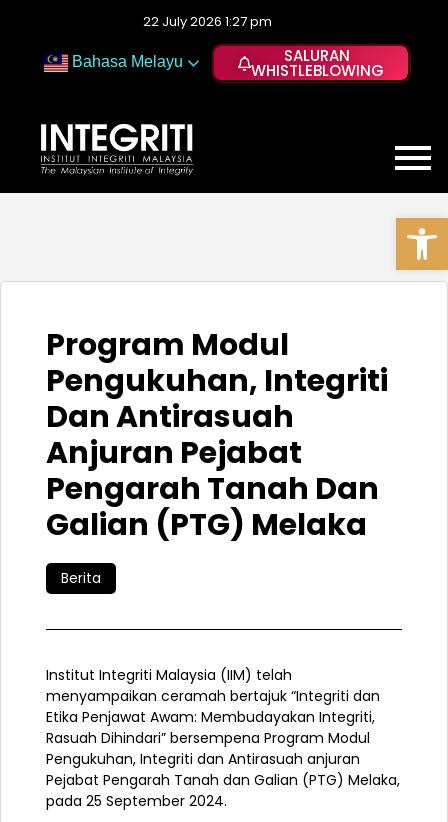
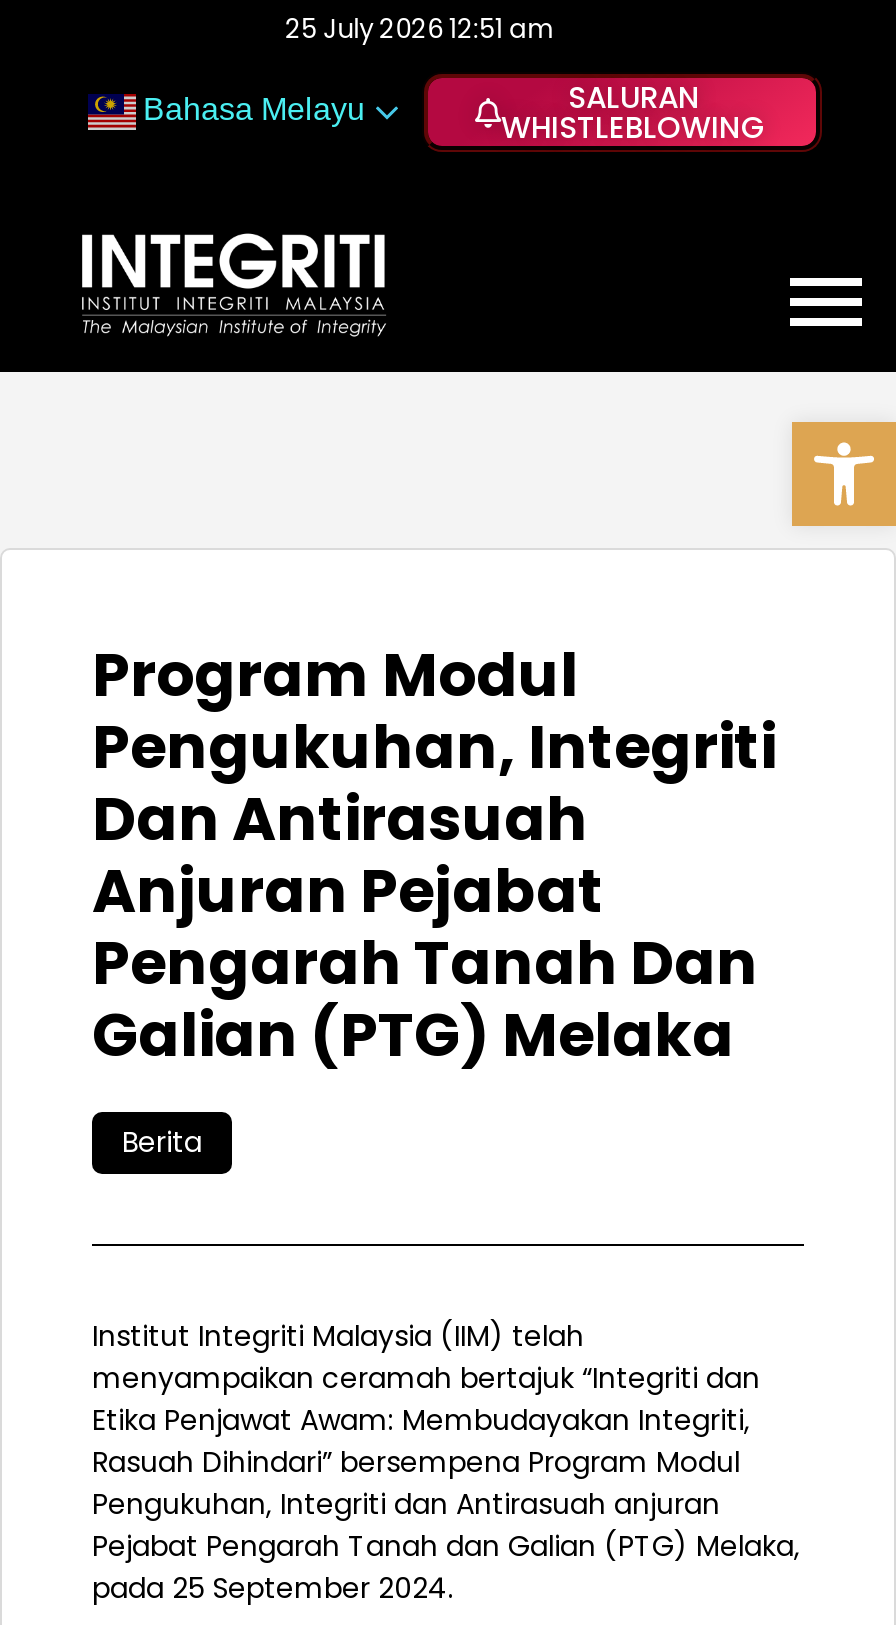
[143,12,272,31] 22 July 2026 1:27 pm -> [285,10,553,48] 25 July 2026 12:51 am

